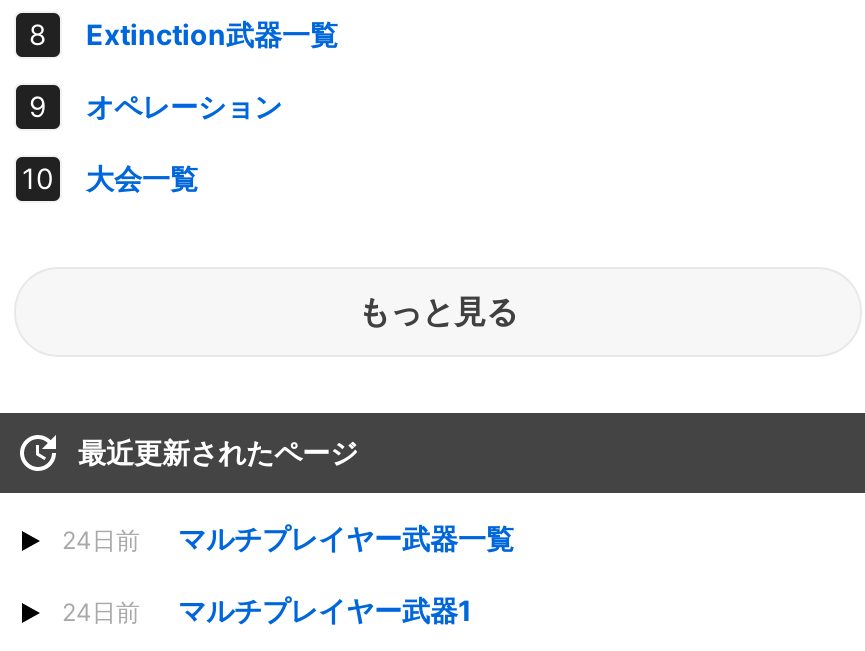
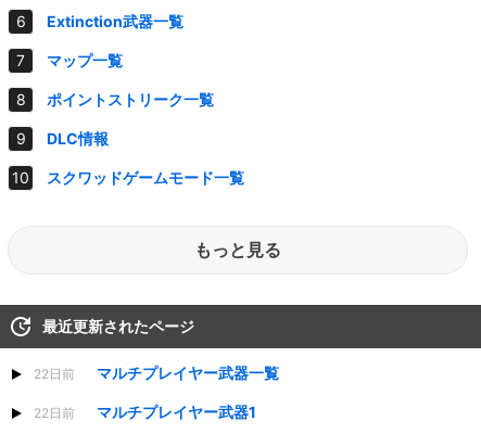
[86,89,282,195] オペレーション | 大会一覧 -> [47,51,244,187] マップ一覧 | ポイントストリーク一覧 | DLC情報 | スクワッドゲームモード一覧
[62,521,514,555] 24日前 マルチプレイヤー武器一覧 -> [34,363,279,382] 22日前 マルチプレイヤー武器一覧
[62,593,472,627] 24日前 マルチプレイヤー武器1 -> [34,403,256,421] 22日前 マルチプレイヤー武器1

